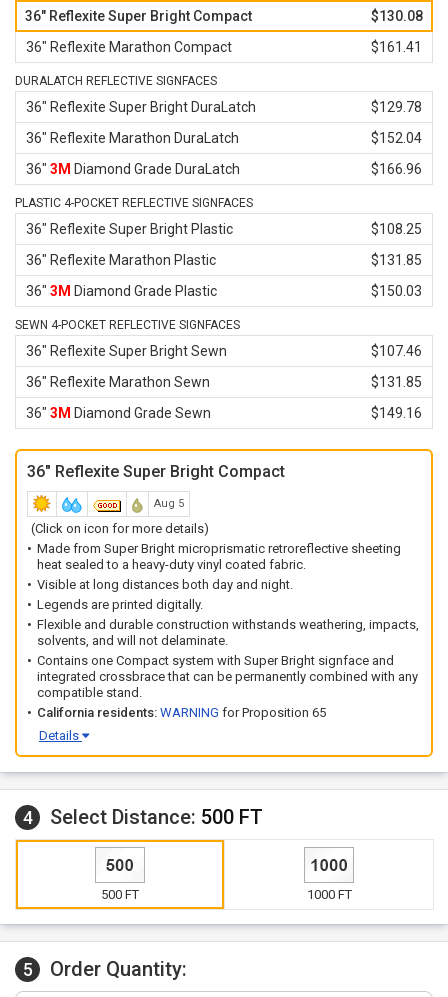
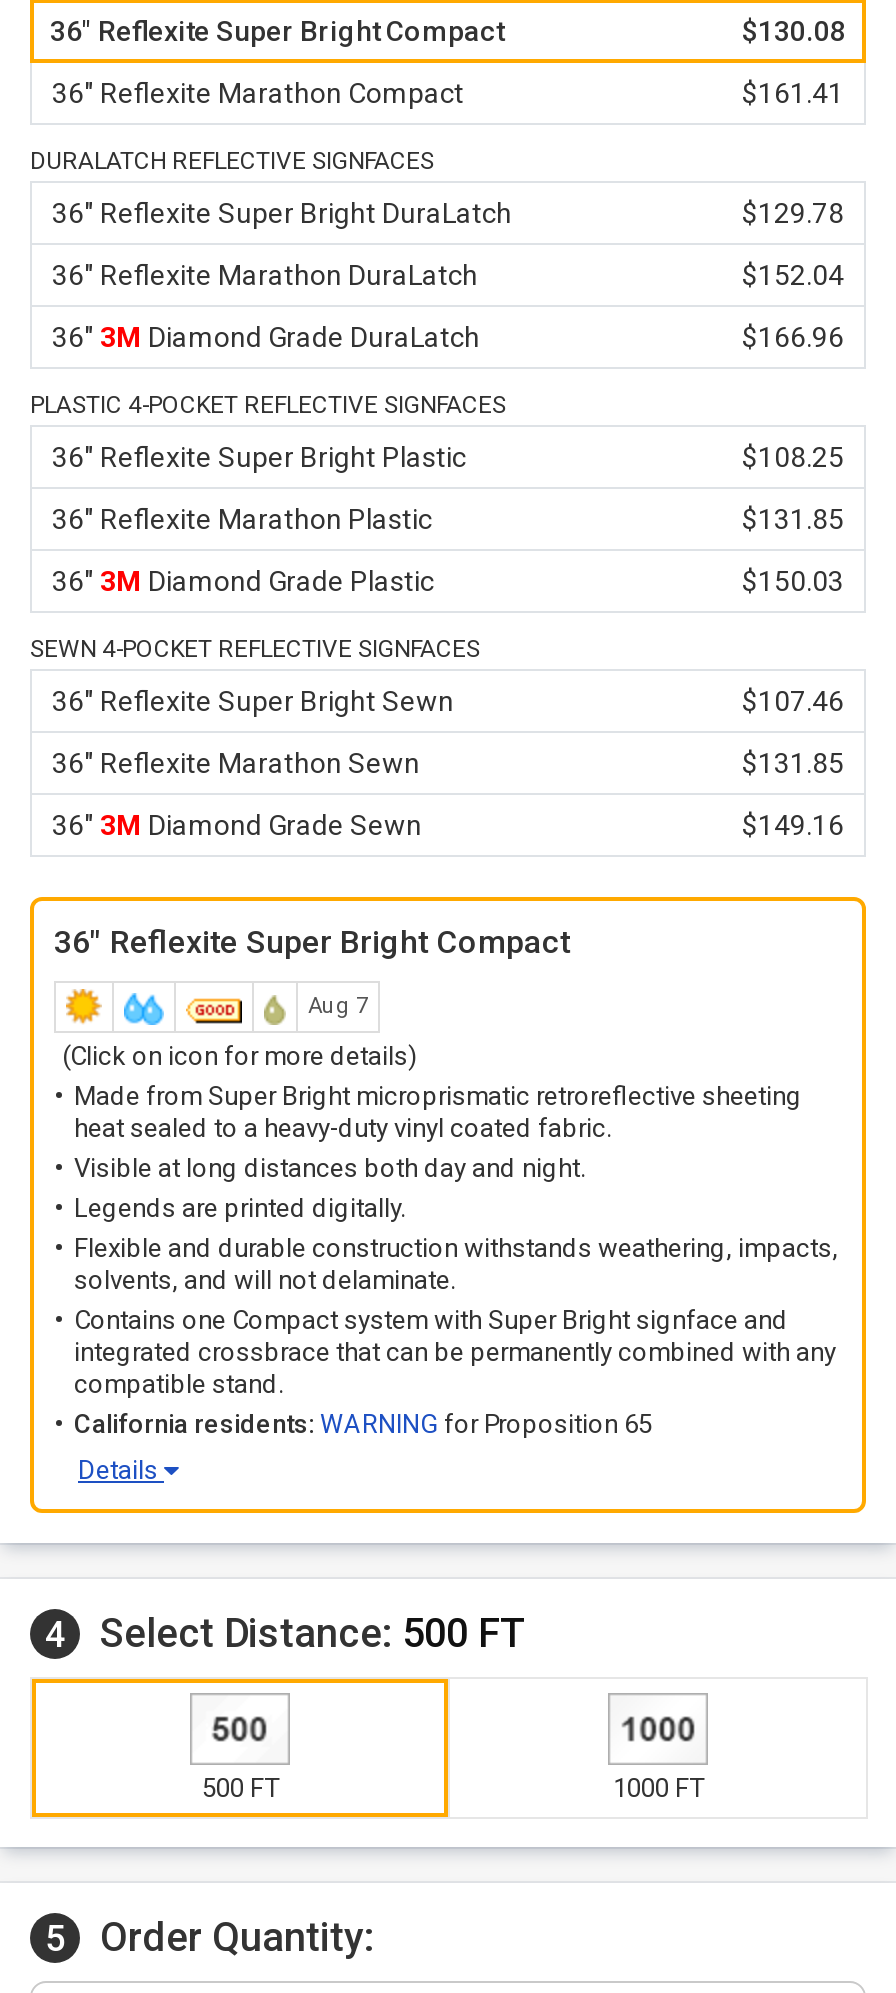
[154,497,184,510] Aug 5 -> [308,993,368,1019] Aug 7

